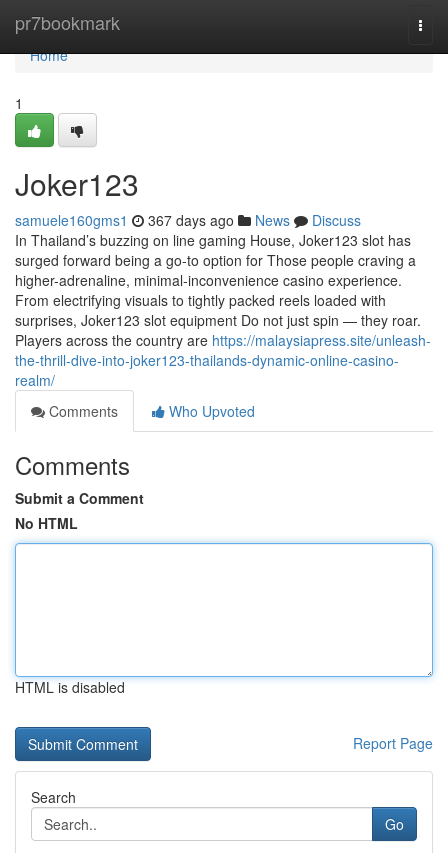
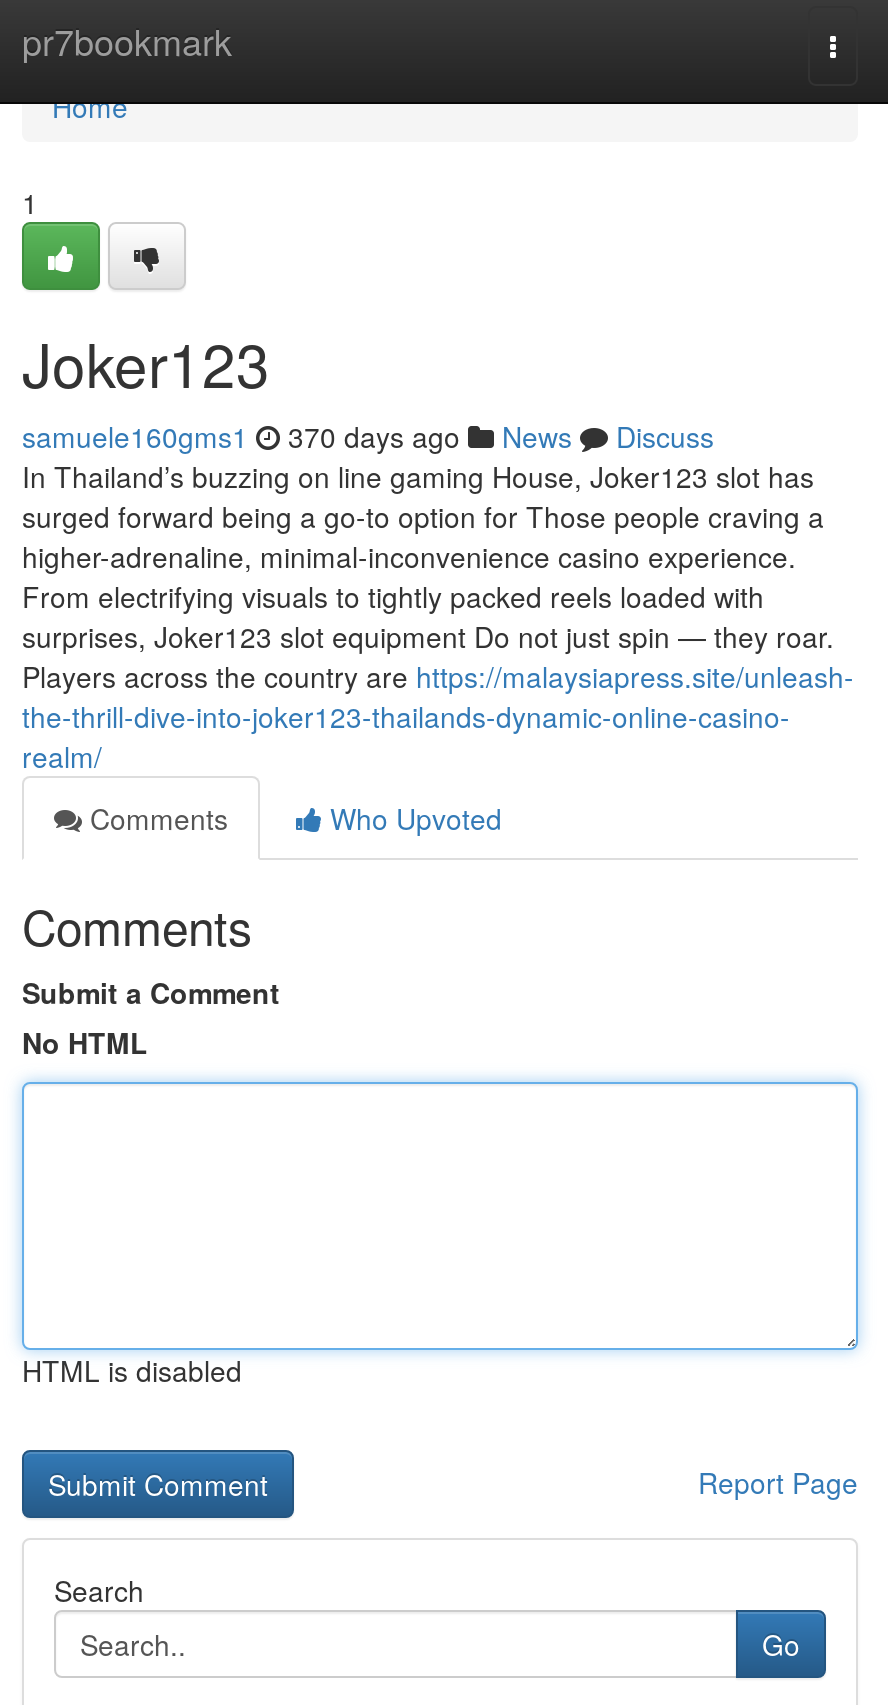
[15,210,361,230] samuele160gms1 367 days ago News Discuss -> [22,416,714,456] samuele160gms1 370 days ago News Discuss

